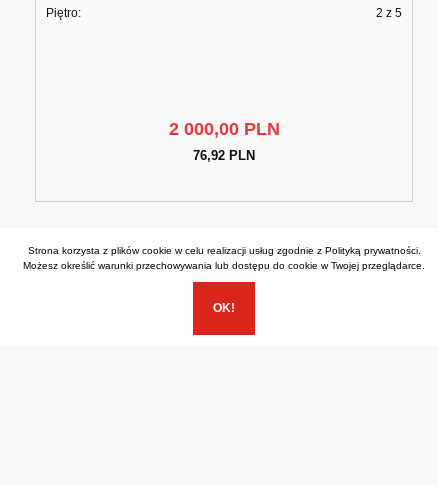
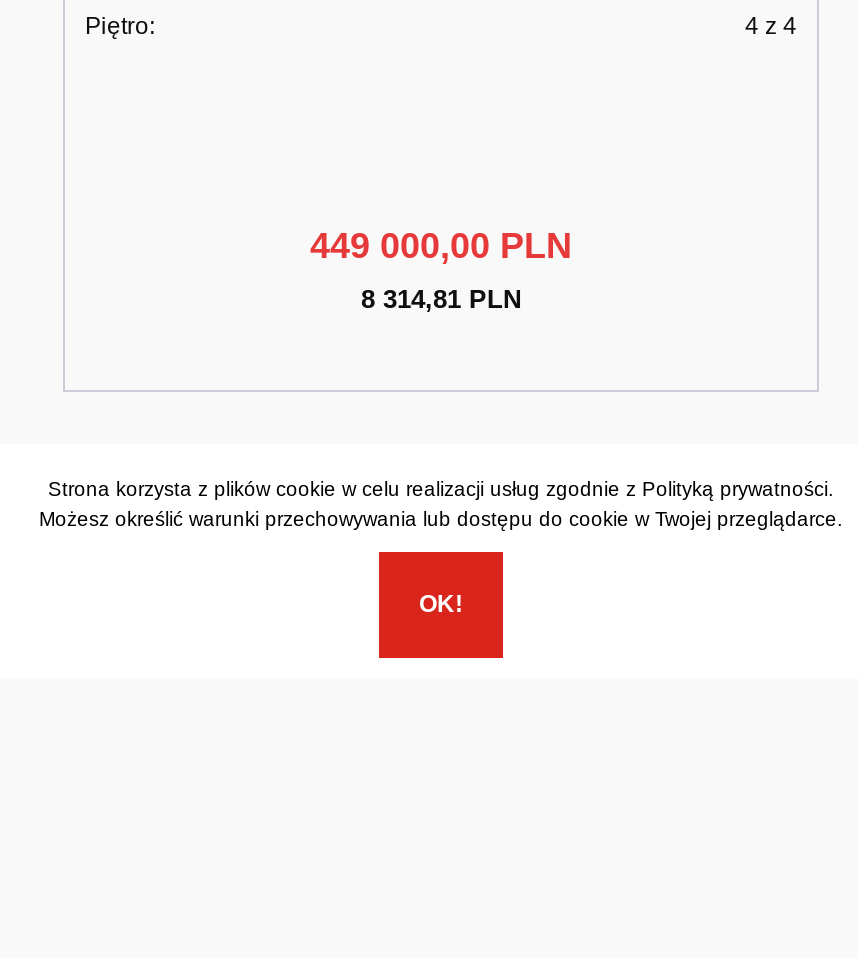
[376,6,402,20] 2 z 5 -> [745,12,797,40] 4 z 4
[168,119,279,139] 2 000,00 PLN -> [310,226,572,266] 449 000,00 PLN
[193,148,255,163] 76,92 PLN -> [361,284,521,314] 8 314,81 PLN

